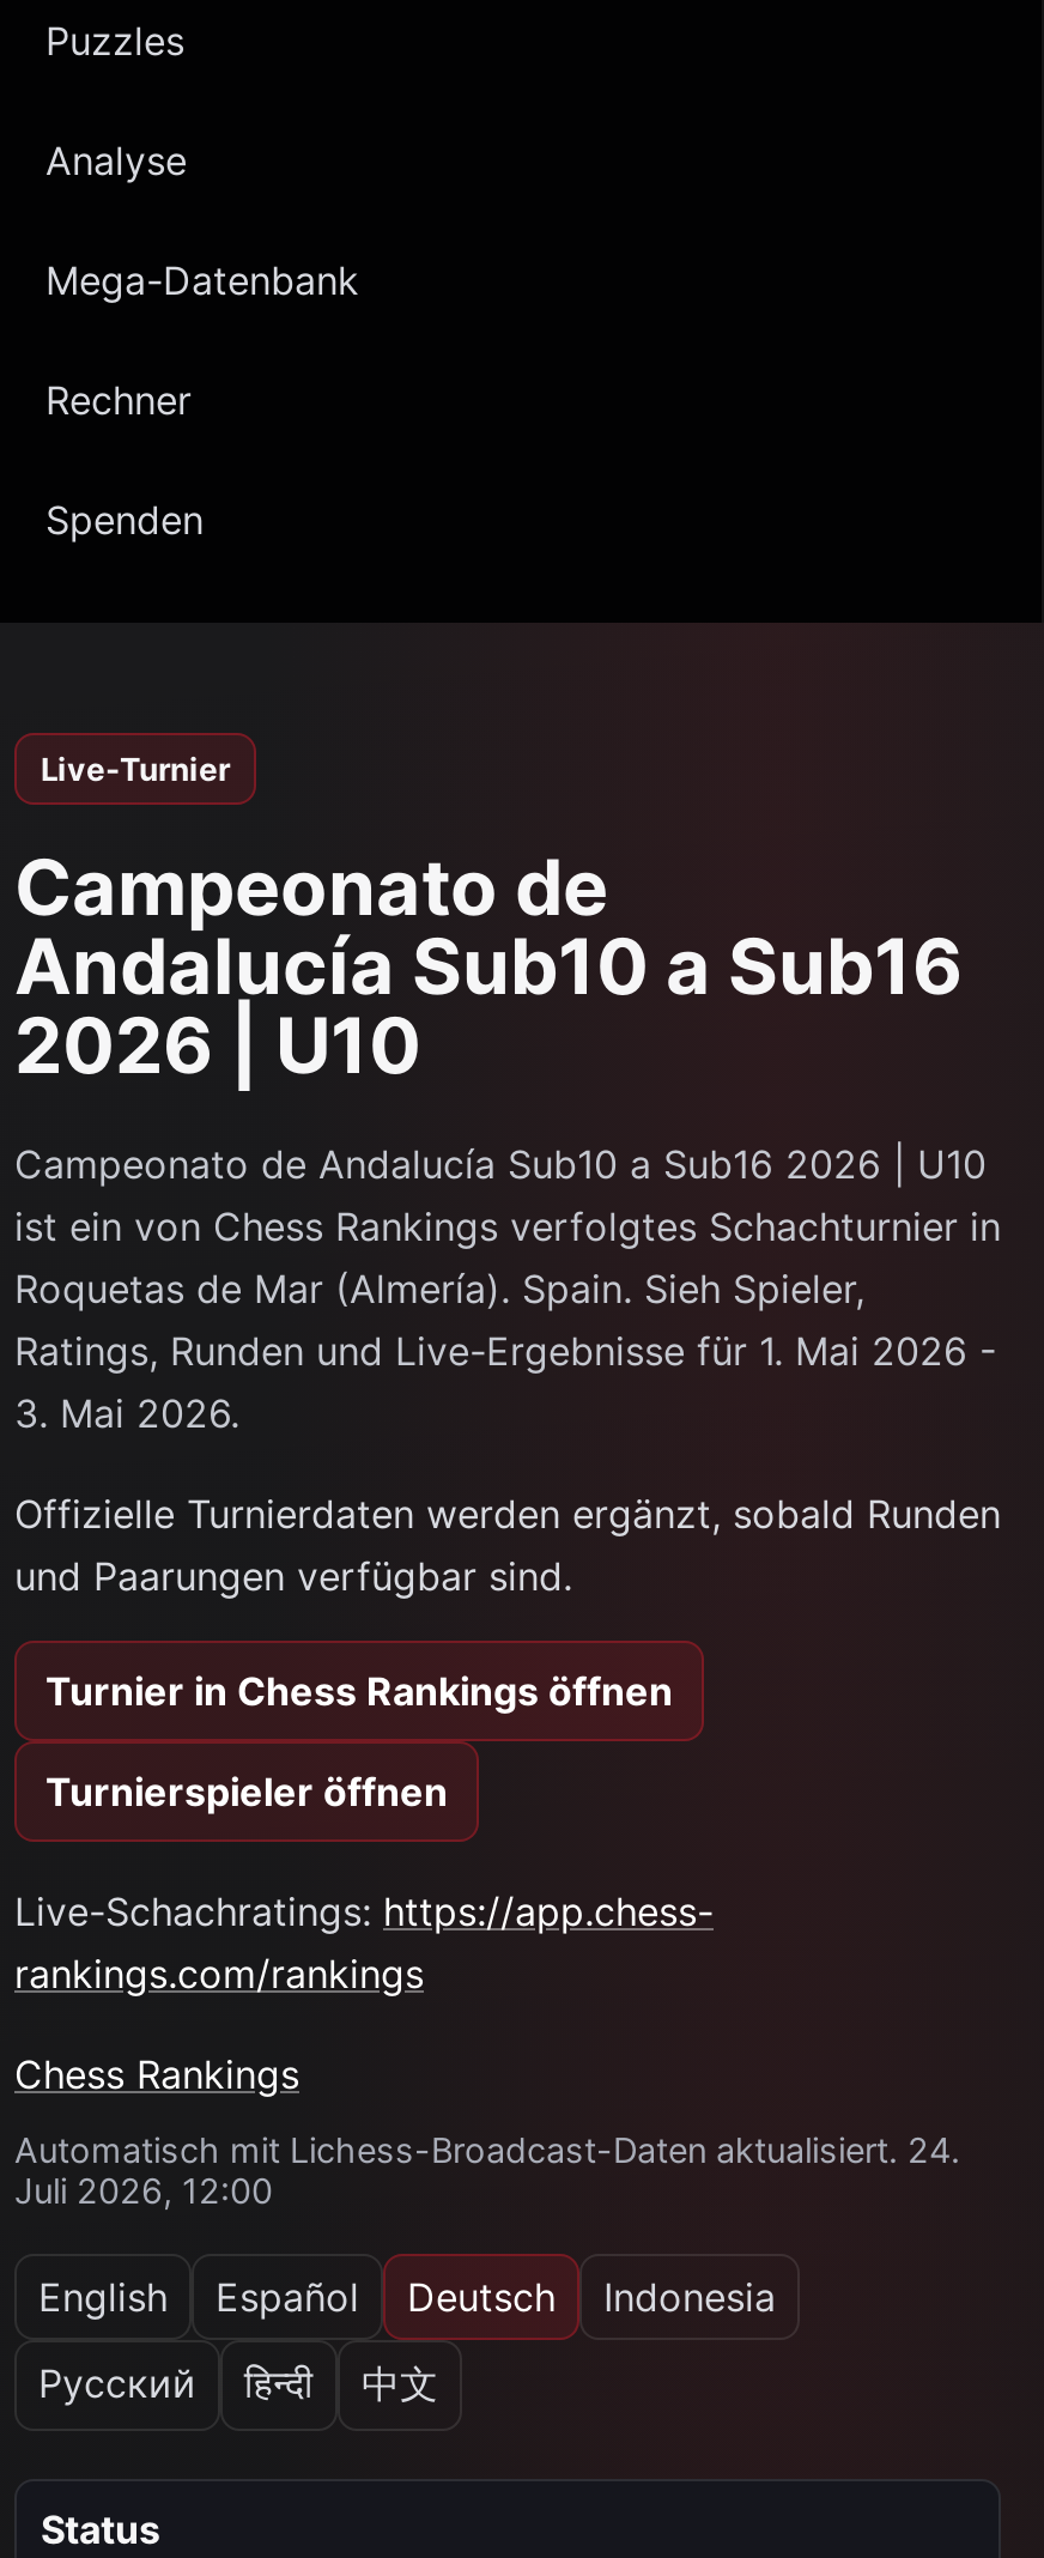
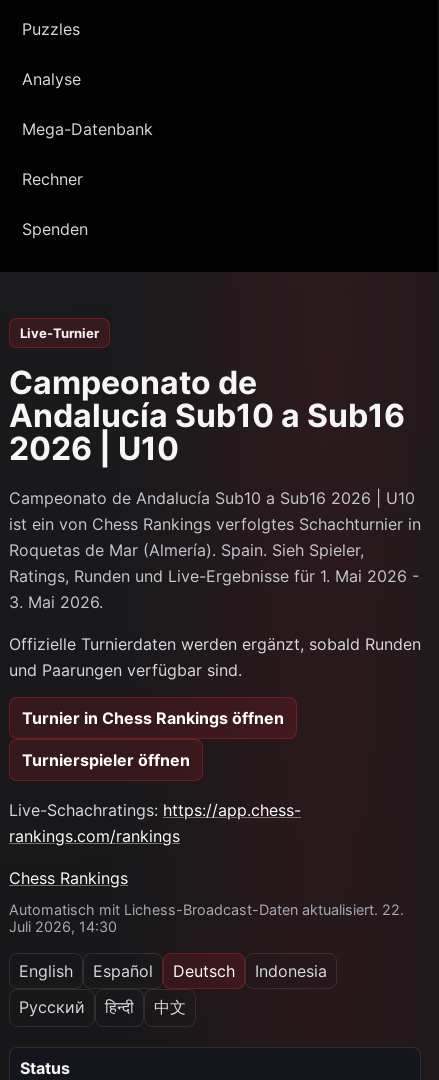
[14,2129,960,2170] Automatisch mit Lichess-Broadcast-Daten aktualisiert. 24. -> [9,901,404,918] Automatisch mit Lichess-Broadcast-Daten aktualisiert. 22.
[14,2170,273,2211] Juli 2026, 12:00 -> [9,918,117,935] Juli 2026, 14:30

